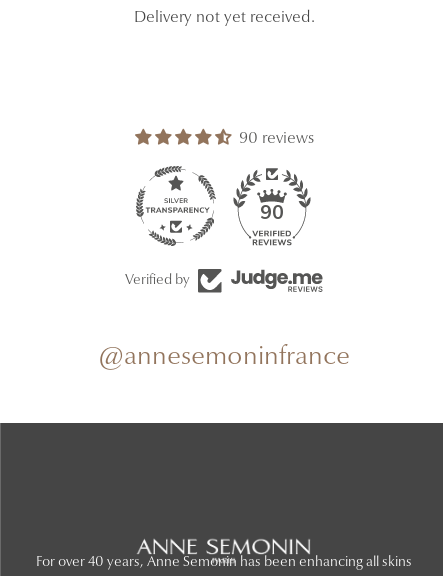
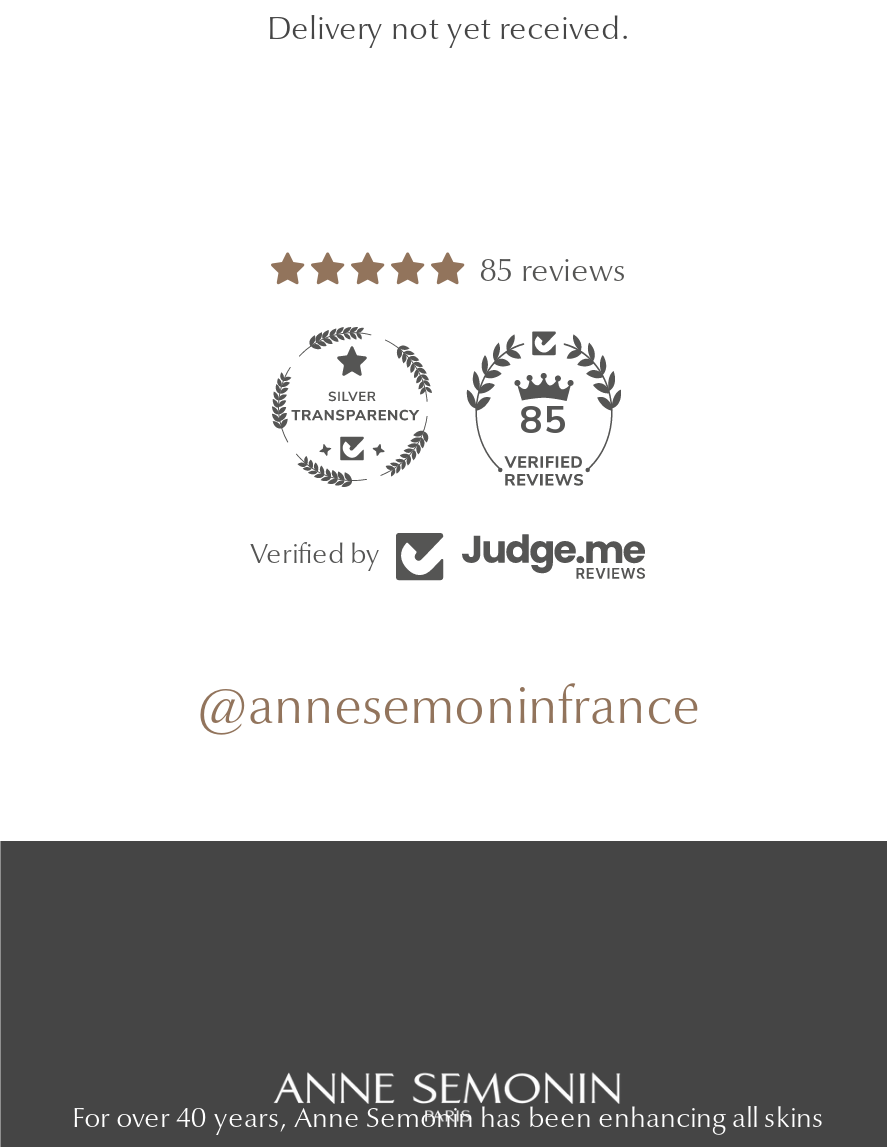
[238,131,313,147] 90 reviews -> [479,256,625,288] 85 reviews
[260,200,284,226] 90 -> [520,394,568,446] 85

